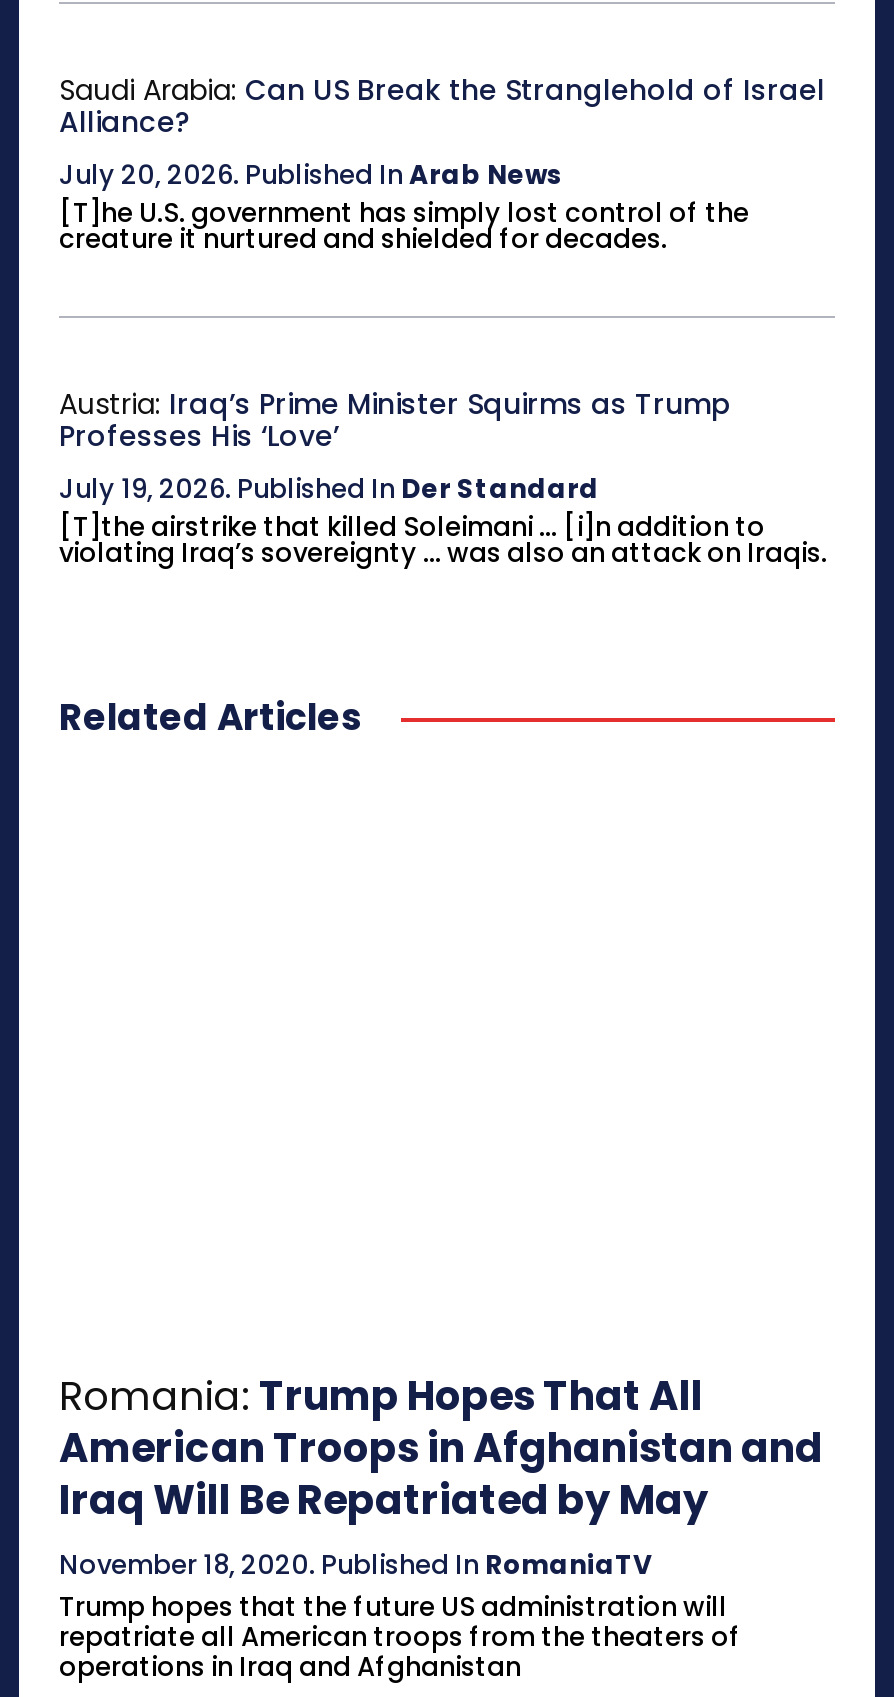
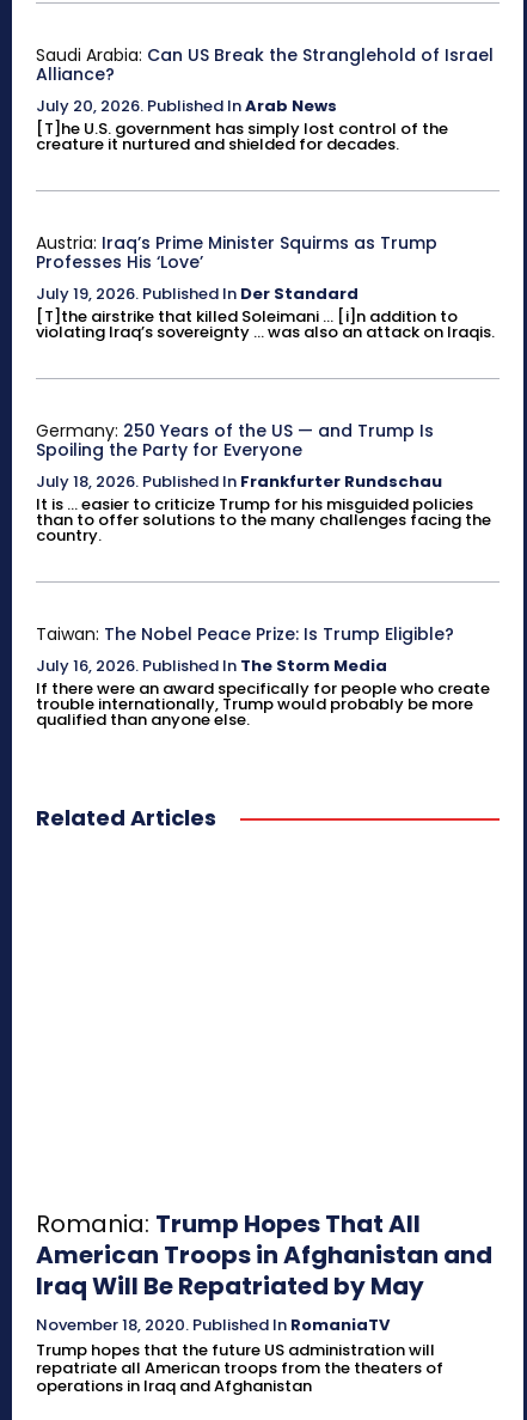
none -> [36,419,491,547] Germany: 250 Years of the US — and Trump Is | Spoiling the Party for Everyone | July 18, 2026. Published In Frankfurter Rundschau | It is ... easier to criticize Trump for his misguided policies | than to offer solutions to the many challenges facing the | country.
none -> [36,622,490,731] Taiwan: The Nobel Peace Prize: Is Trump Eligible? | July 16, 2026. Published In The Storm Media | If there were an award specifically for people who create | trouble internationally, Trump would probably be more | qualified than anyone else.

